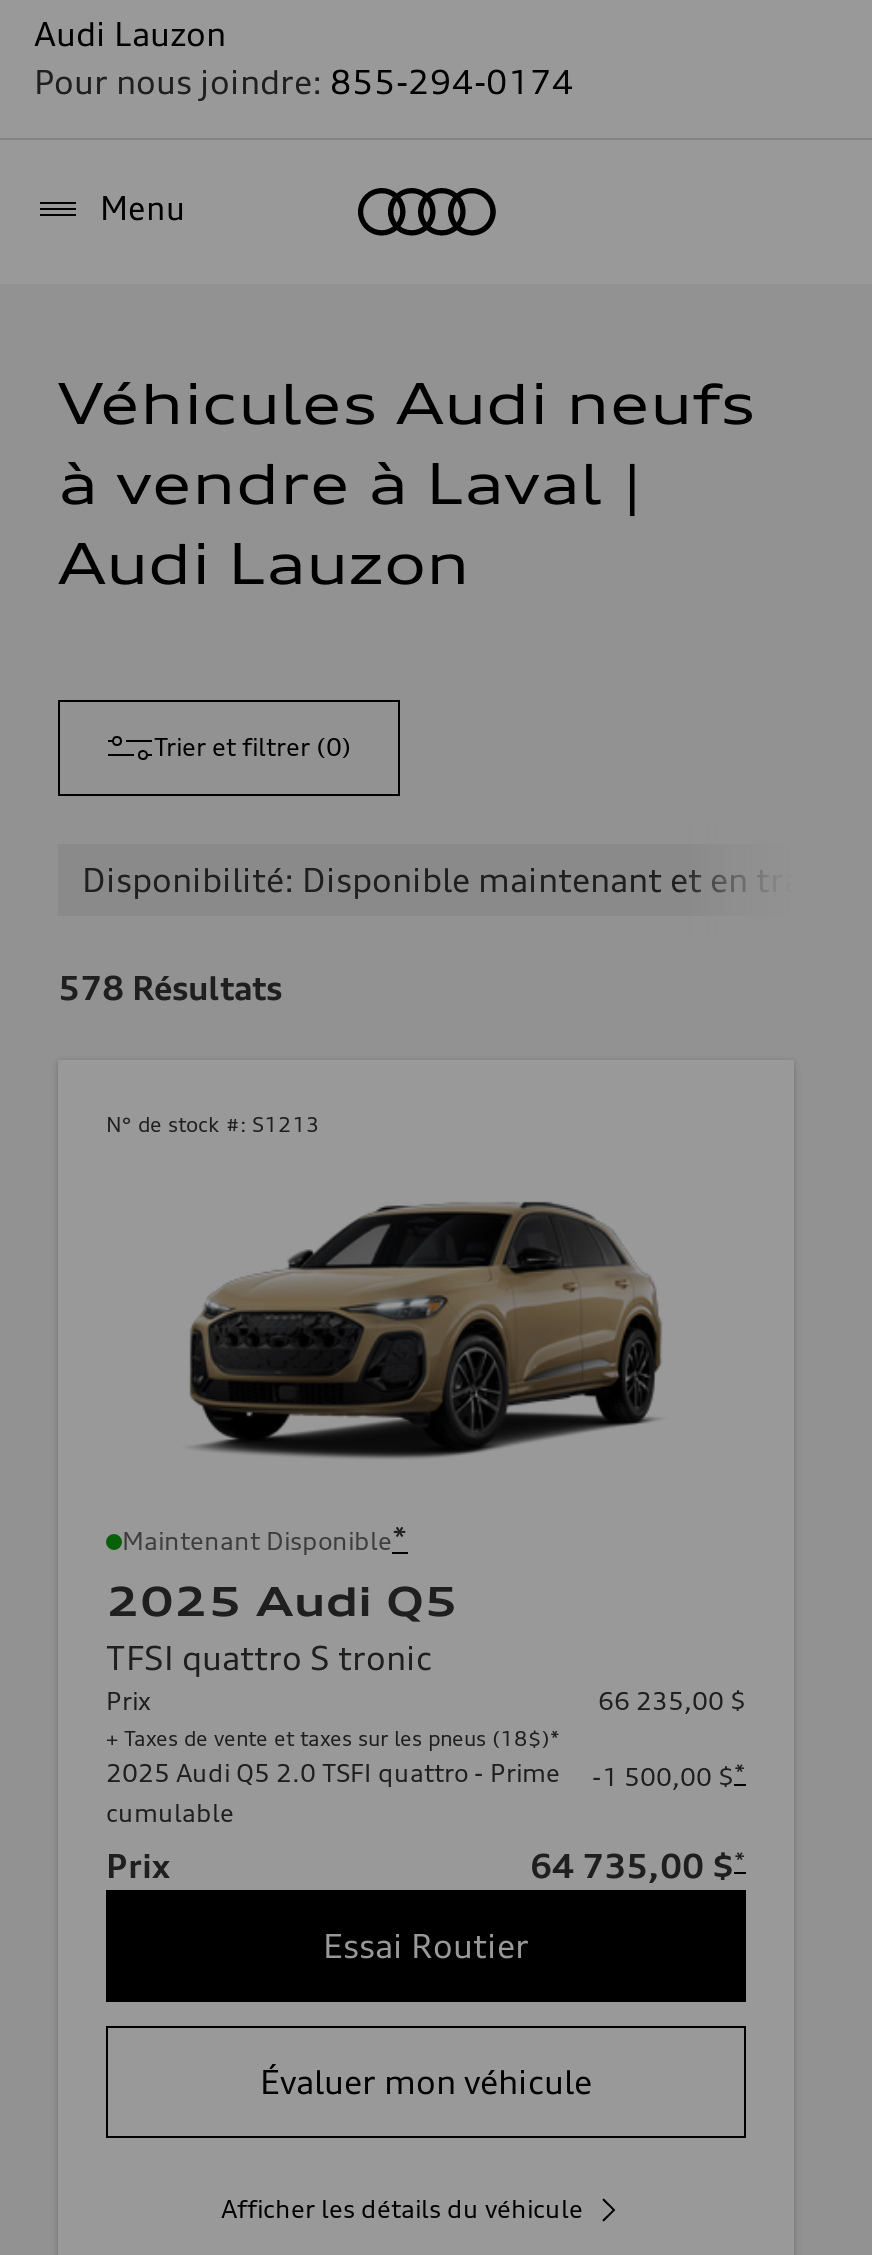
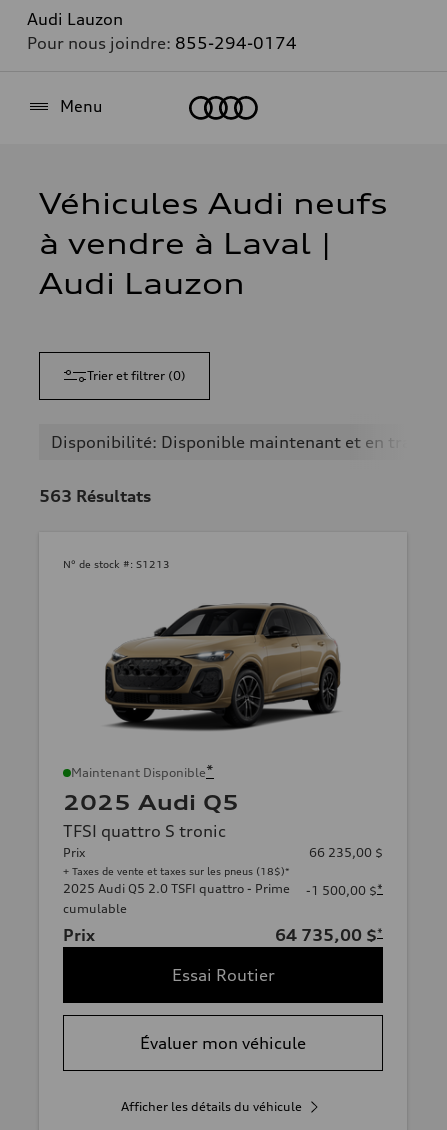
[58,968,282,1008] 578 Résultats -> [39,486,151,506] 563 Résultats

